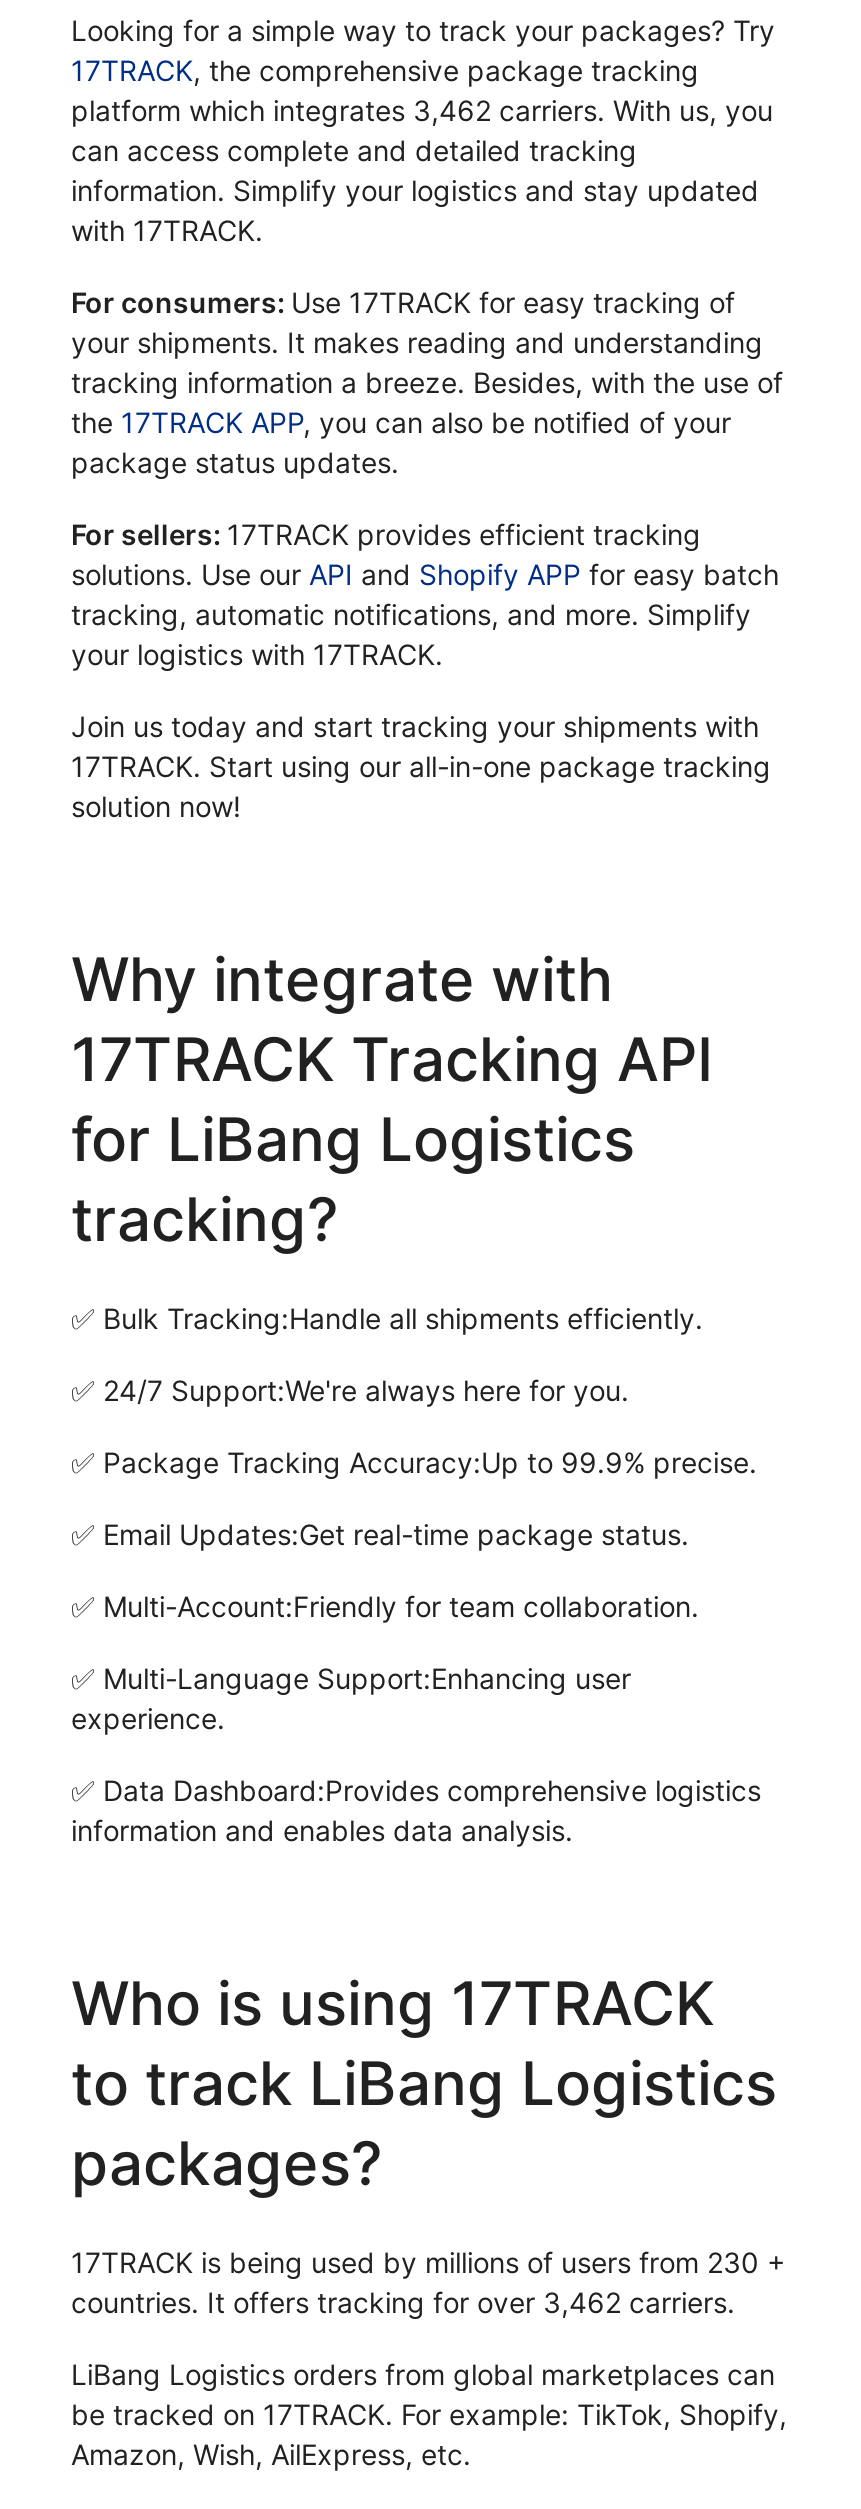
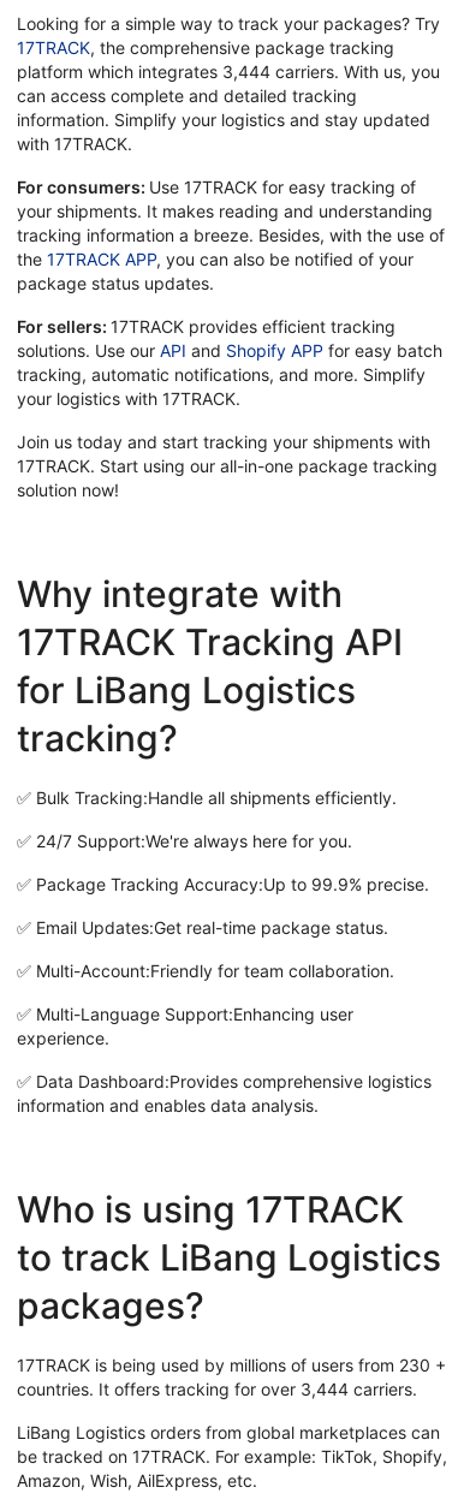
[71,94,773,128] platform which integrates 3,462 carriers. With us, you -> [17,62,440,82] platform which integrates 3,444 carriers. With us, you
[71,2286,735,2320] countries. It offers tracking for over 3,462 carriers. -> [17,1379,417,1400] countries. It offers tracking for over 3,444 carriers.

